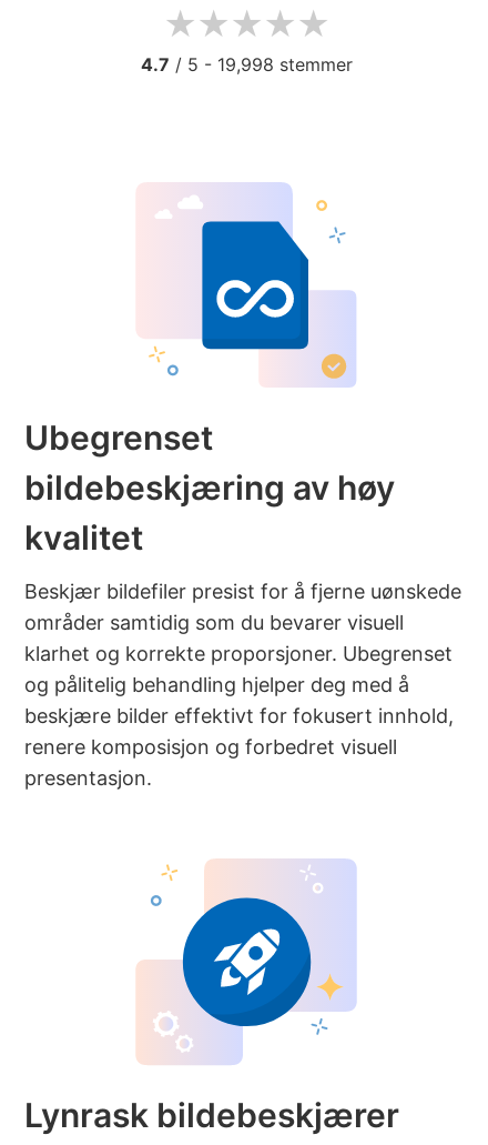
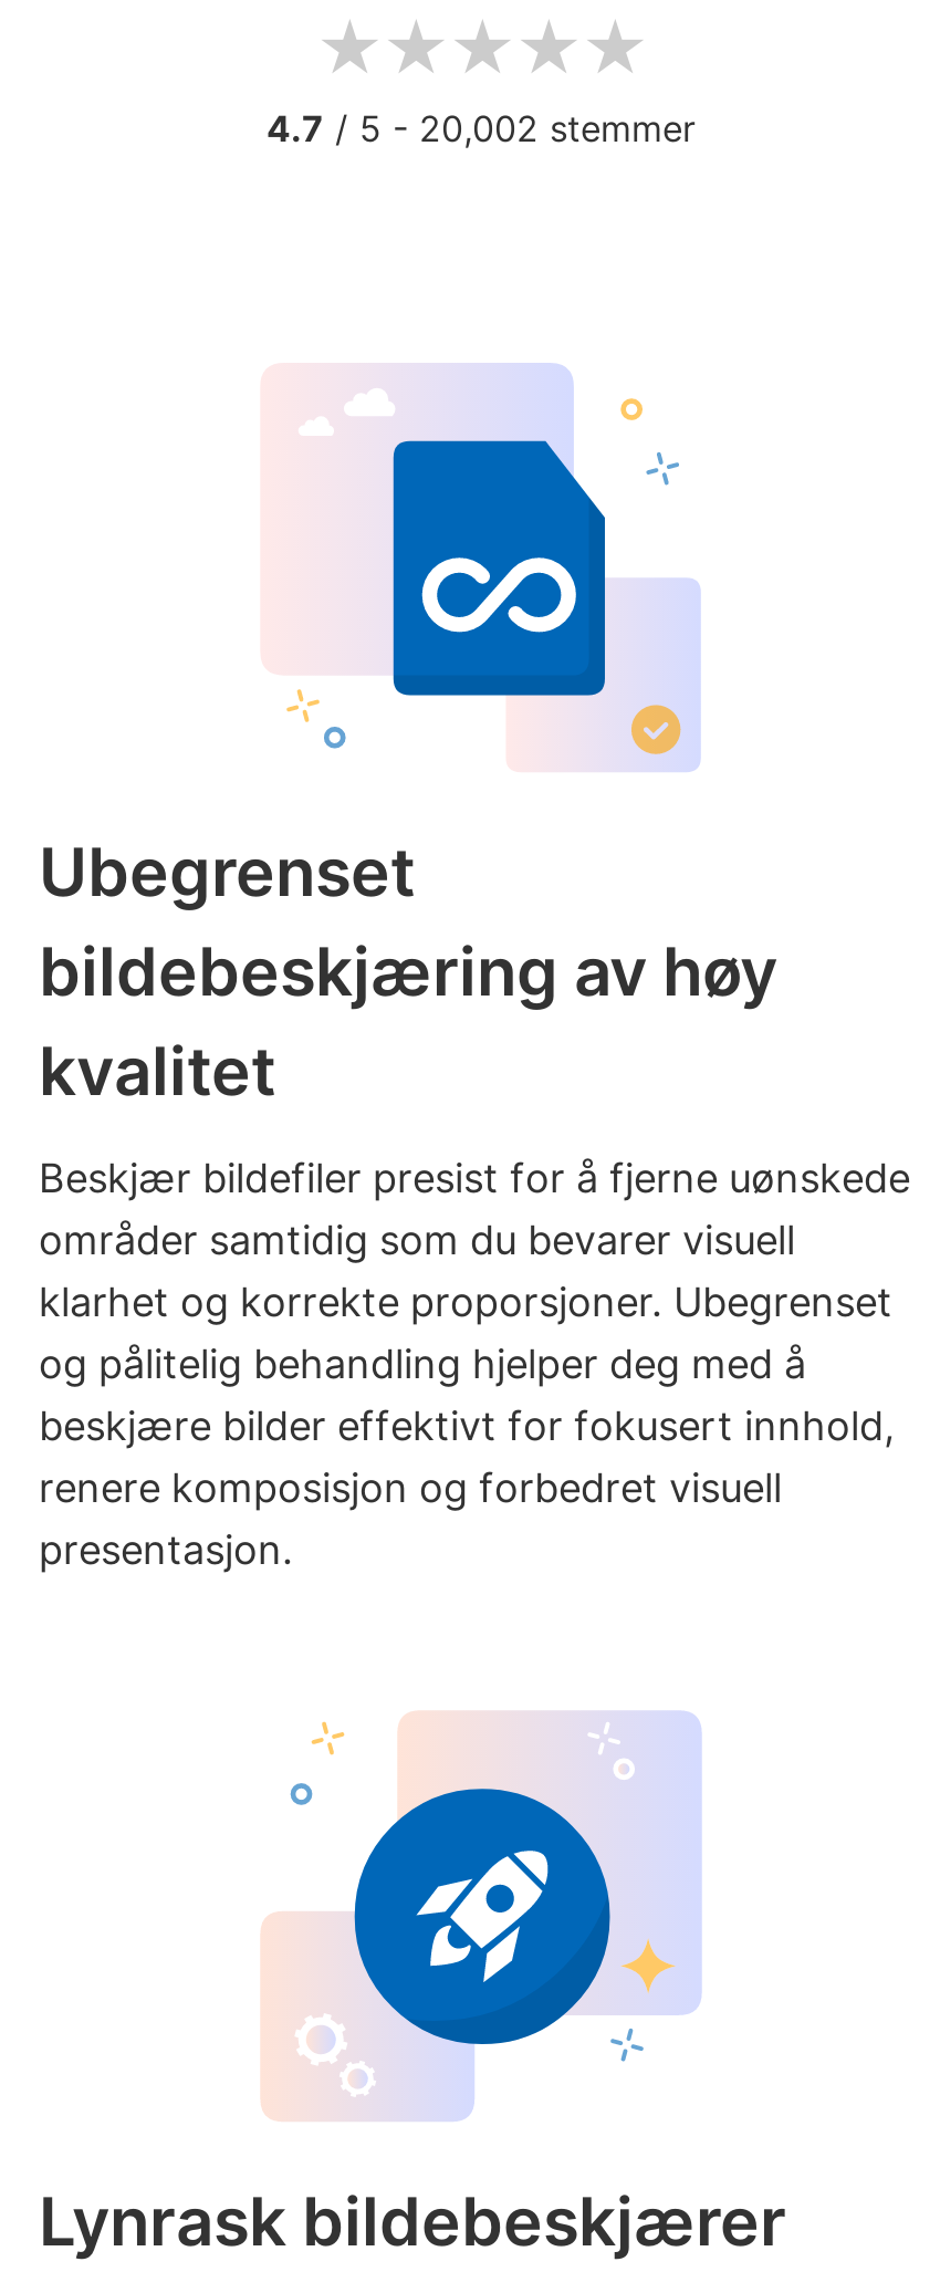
[140,53,352,76] 4.7 / 5 - 19,998 stemmer -> [267,106,696,150] 4.7 / 5 - 20,002 stemmer

